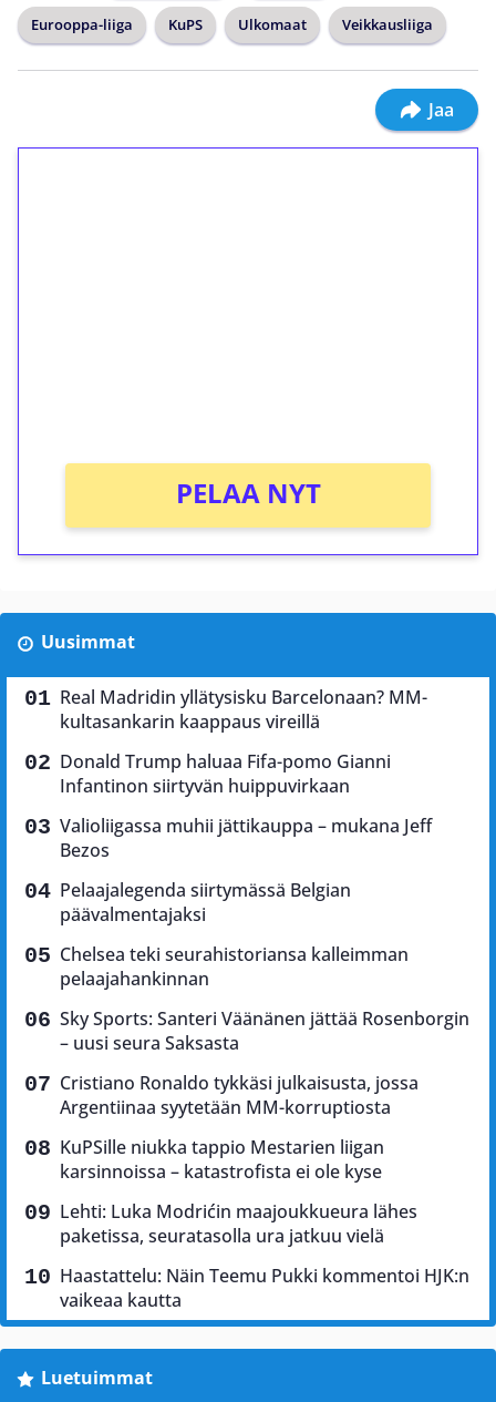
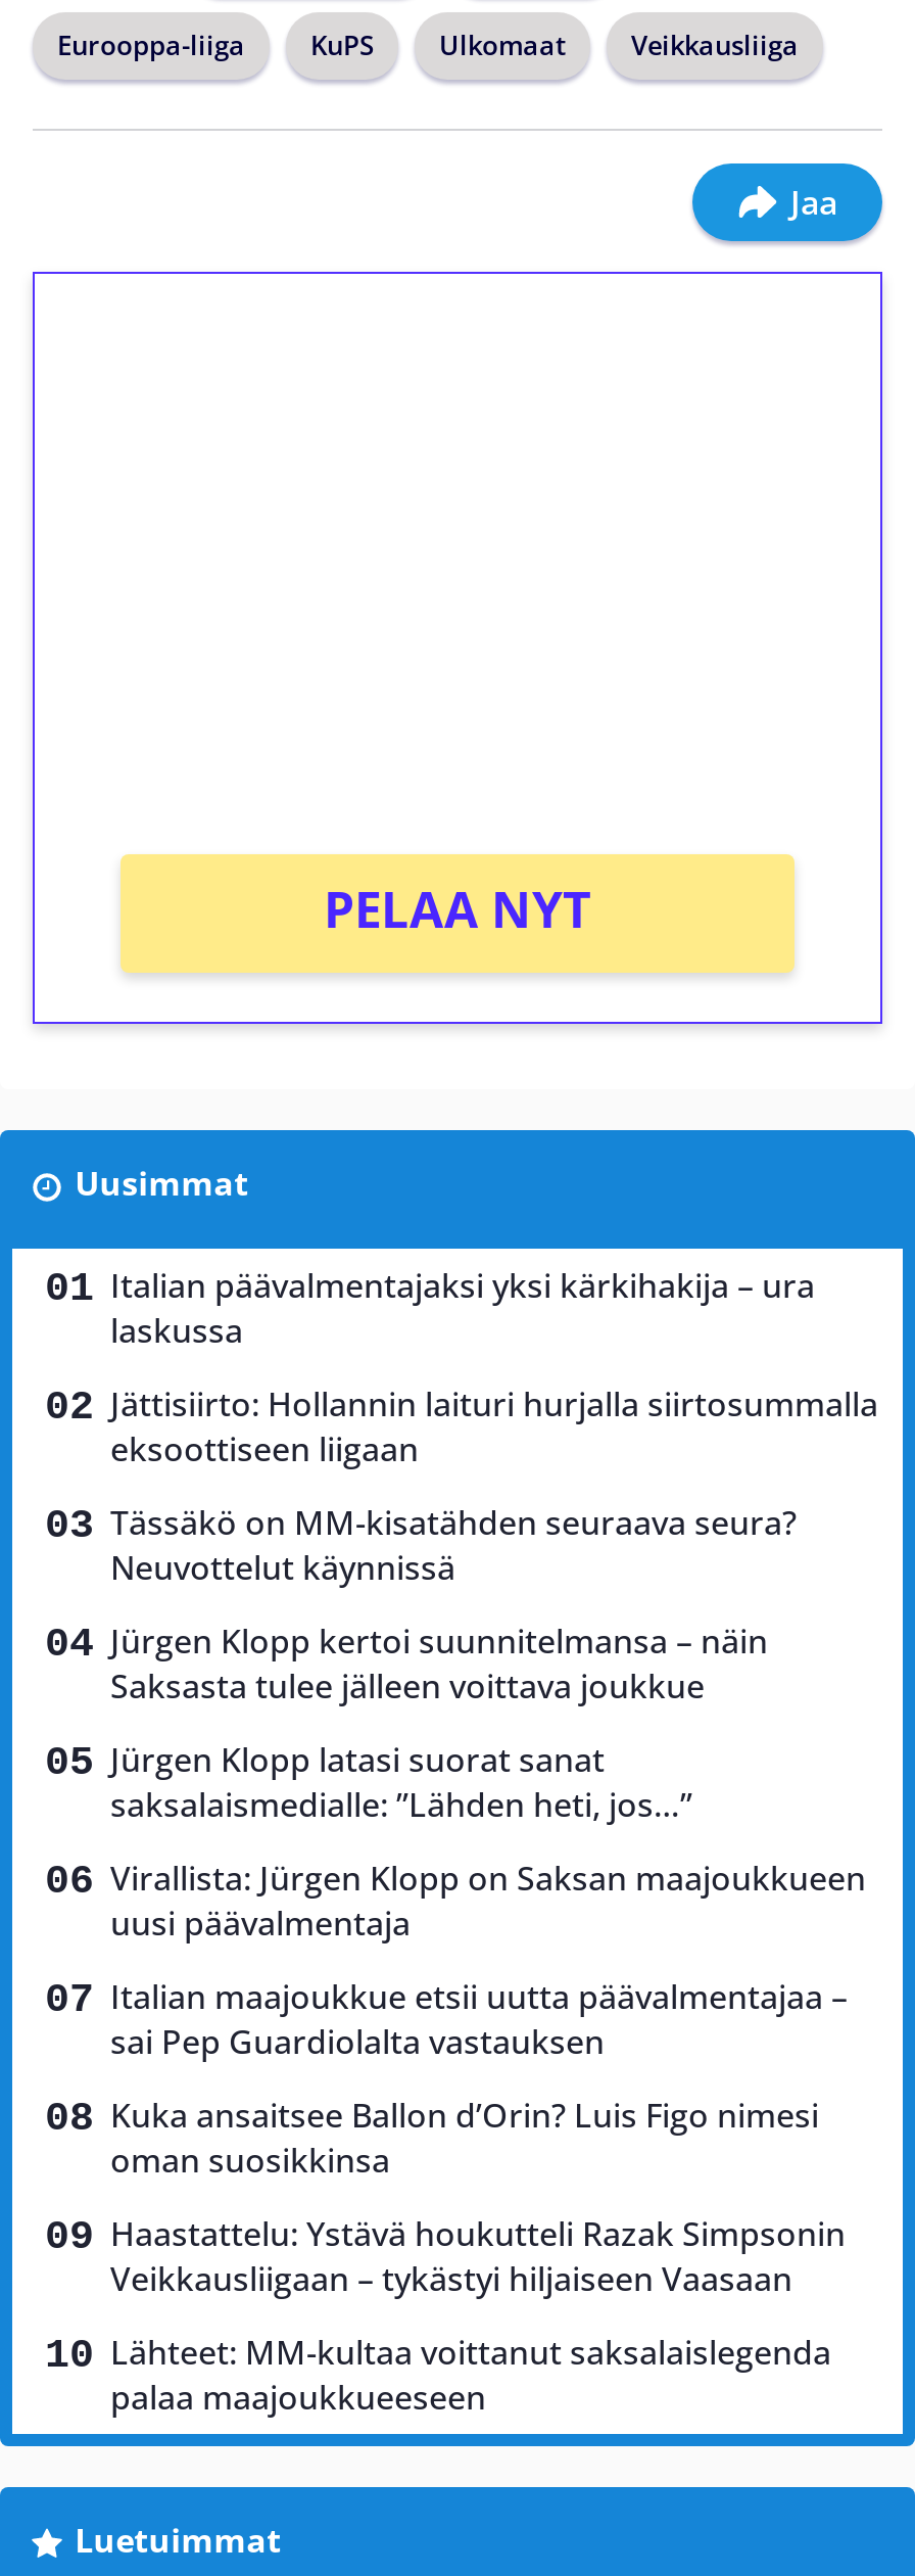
[60,685,427,734] Real Madridin yllätysisku Barcelonaan? MM- | kultasankarin kaappaus vireillä -> [110,1263,815,1353] Italian päävalmentajaksi yksi kärkihakija – ura | laskussa
[60,749,391,798] Donald Trump haluaa Fifa-pomo Gianni | Infantinon siirtyvän huippuvirkaan -> [110,1382,878,1472] Jättisiirto: Hollannin laituri hurjalla siirtosummalla | eksoottiseen liigaan
[60,814,432,862] Valioliigassa muhii jättikauppa – mukana Jeff | Bezos -> [110,1500,797,1590] Tässäkö on MM-kisatähden seuraava seura? | Neuvottelut käynnissä
[60,878,351,927] Pelaajalegenda siirtymässä Belgian | päävalmentajaksi -> [110,1619,768,1709] Jürgen Klopp kertoi suunnitelmansa – näin | Saksasta tulee jälleen voittava joukkue
[60,942,409,991] Chelsea teki seurahistoriansa kalleimman | pelaajahankinnan -> [110,1737,692,1827] Jürgen Klopp latasi suorat sanat | saksalaismedialle: ”Lähden heti, jos…”
[60,1007,469,1055] Sky Sports: Santeri Väänänen jättää Rosenborgin | – uusi seura Saksasta -> [110,1856,866,1946] Virallista: Jürgen Klopp on Saksan maajoukkueen | uusi päävalmentaja
[60,1071,418,1120] Cristiano Ronaldo tykkäsi julkaisusta, jossa | Argentiinaa syytetään MM-korruptiosta -> [110,1975,848,2064] Italian maajoukkue etsii uutta päävalmentajaa – | sai Pep Guardiolalta vastauksen
[60,1135,384,1184] KuPSille niukka tappio Mestarien liigan | karsinnoissa – katastrofista ei ole kyse -> [110,2093,819,2183] Kuka ansaitsee Ballon d’Orin? Luis Figo nimesi | oman suosikkinsa
[60,1199,417,1248] Lehti: Luka Modrićin maajoukkueura lähes | paketissa, seuratasolla ura jatkuu vielä -> [110,2212,846,2302] Haastattelu: Ystävä houkutteli Razak Simpsonin | Veikkausliigaan – tykästyi hiljaiseen Vaasaan
[60,1264,469,1312] Haastattelu: Näin Teemu Pukki kommentoi HJK:n | vaikeaa kautta -> [110,2330,831,2420] Lähteet: MM-kultaa voittanut saksalaislegenda | palaa maajoukkueeseen

